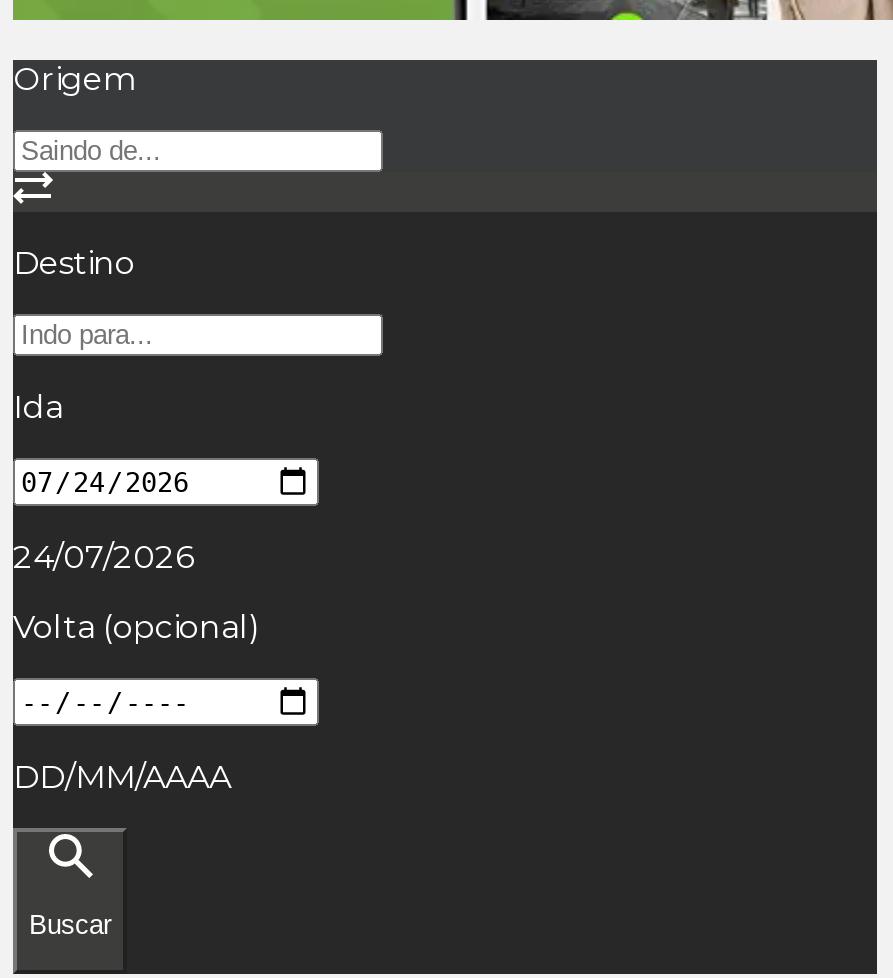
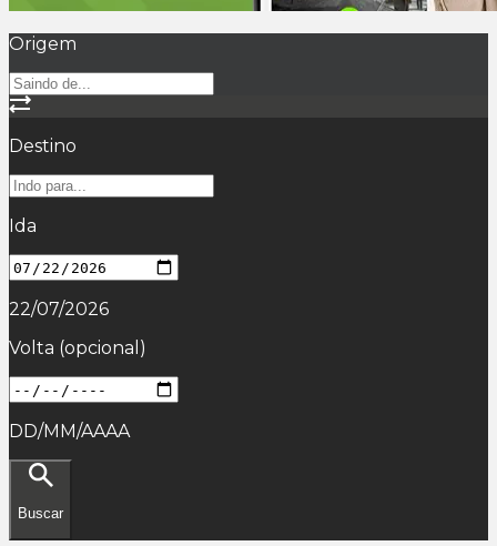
[13,538,193,576] 24/07/2026 -> [9,299,109,320] 22/07/2026

